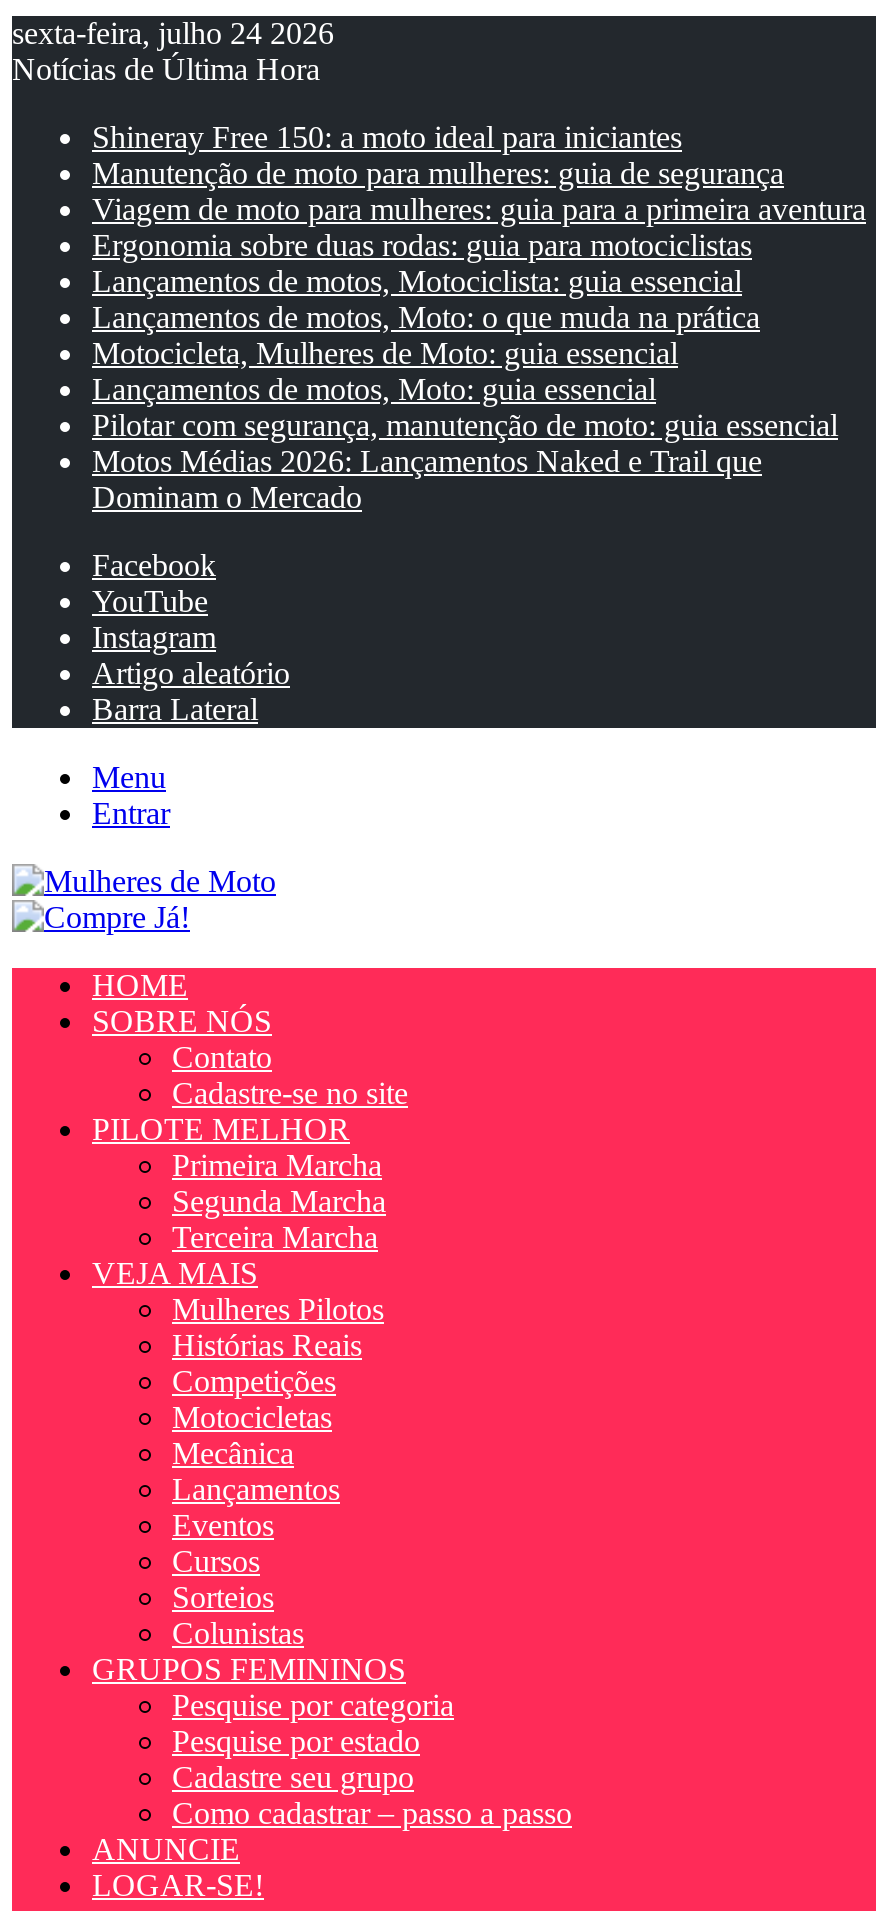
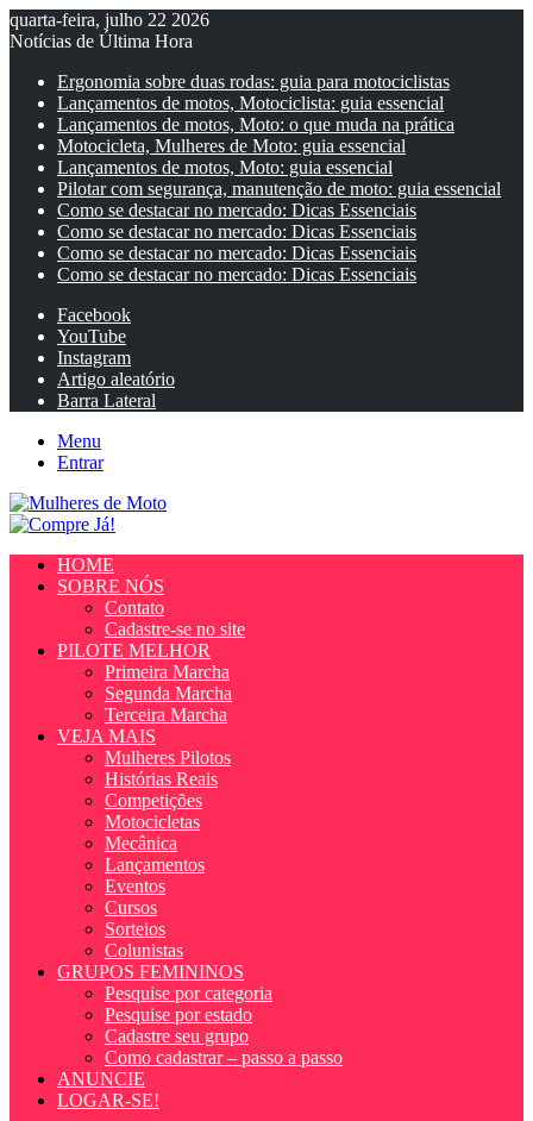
[12,16,334,50] sexta-feira, julho 24 2026 -> [10,10,209,30] quarta-feira, julho 22 2026
[92,120,866,226] Shineray Free 150: a moto ideal para iniciantes | Manutenção de moto para mulheres: guia de segurança | Viagem de moto para mulheres: guia para a primeira aventura -> none
moved [92,228,838,442] -> [57,71,501,199]: Ergonomia sobre duas rodas: guia para motociclistas | Lançamentos de motos, Motociclista: guia essencial | Lançamentos de motos, Moto: o que muda na prática | Motocicleta, Mulheres de Moto: guia essencial | Lançamentos de motos, Moto: guia essencial | Pilotar com segurança, manutenção de moto: guia essencial
[92,444,762,514] Motos Médias 2026: Lançamentos Naked e Trail que | Dominam o Mercado -> [57,200,416,284] Como se destacar no mercado: Dicas Essenciais | Como se destacar no mercado: Dicas Essenciais | Como se destacar no mercado: Dicas Essenciais | Como se destacar no mercado: Dicas Essenciais

